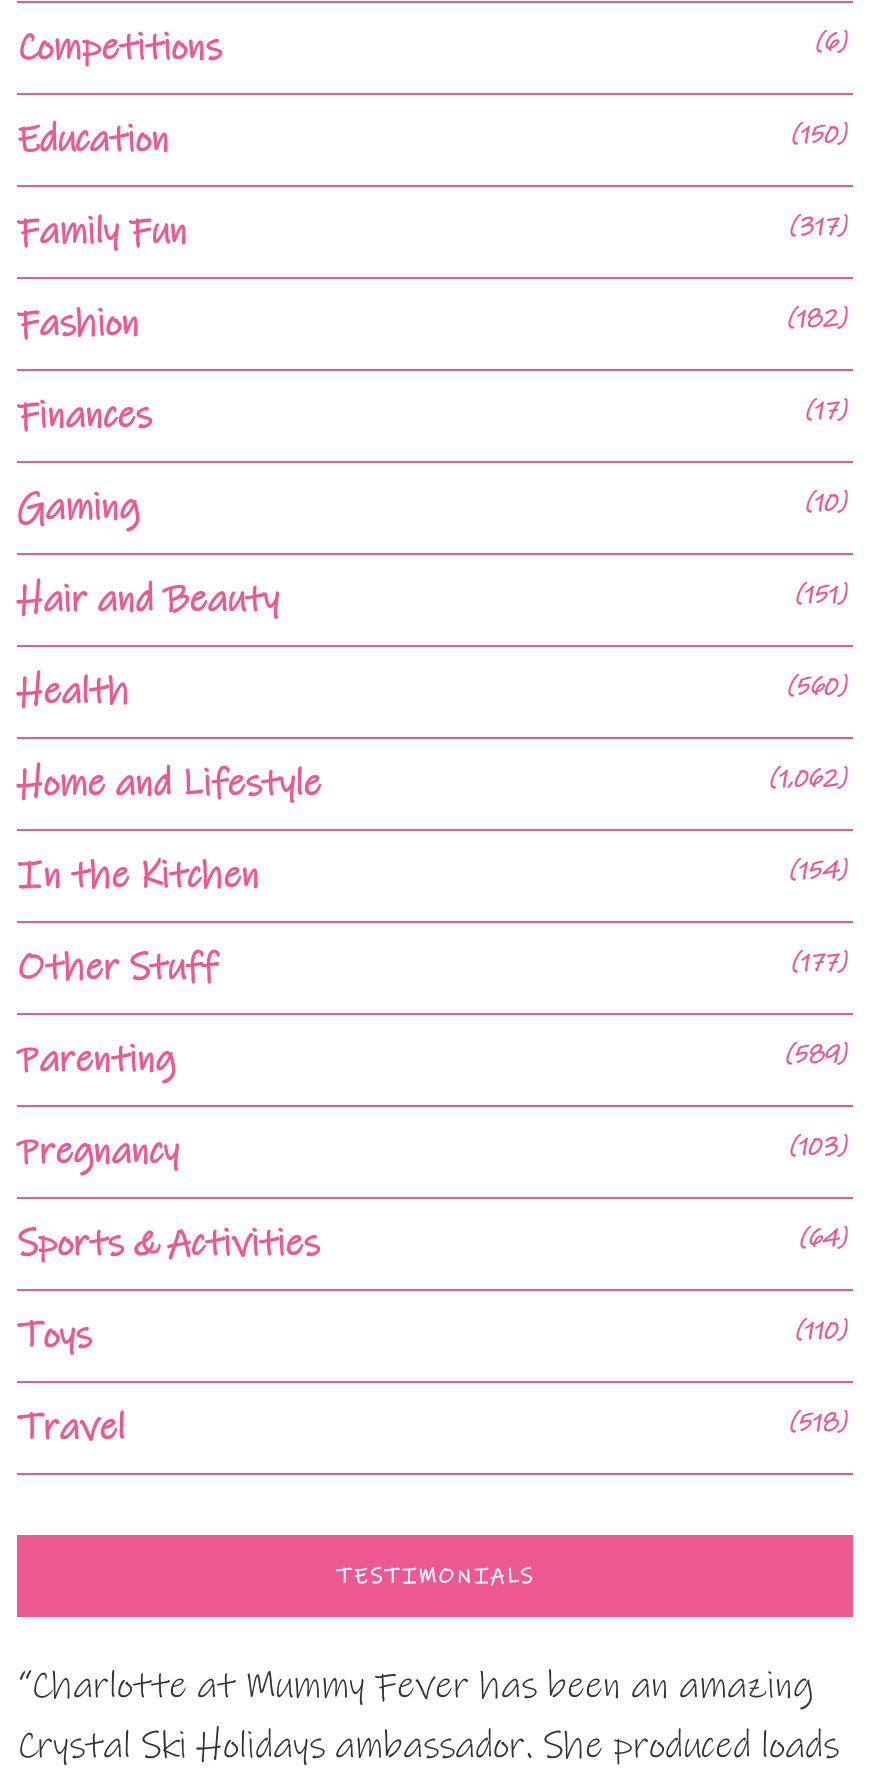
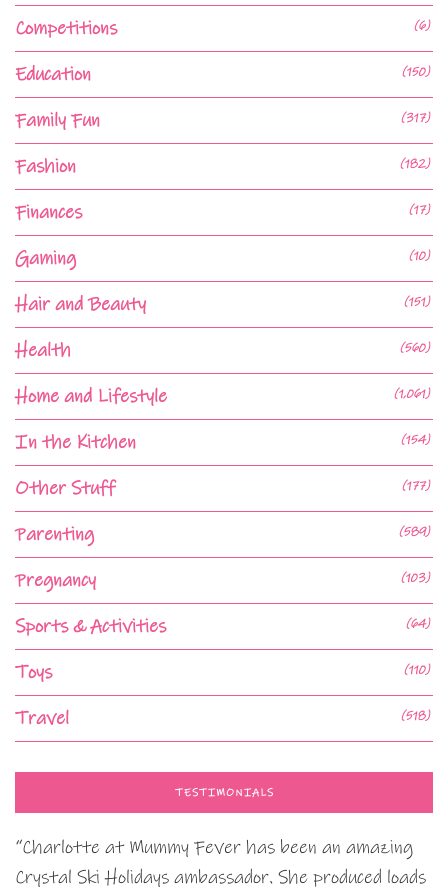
[767,763,847,793] (1,062) -> [393,386,430,401] (1,061)

